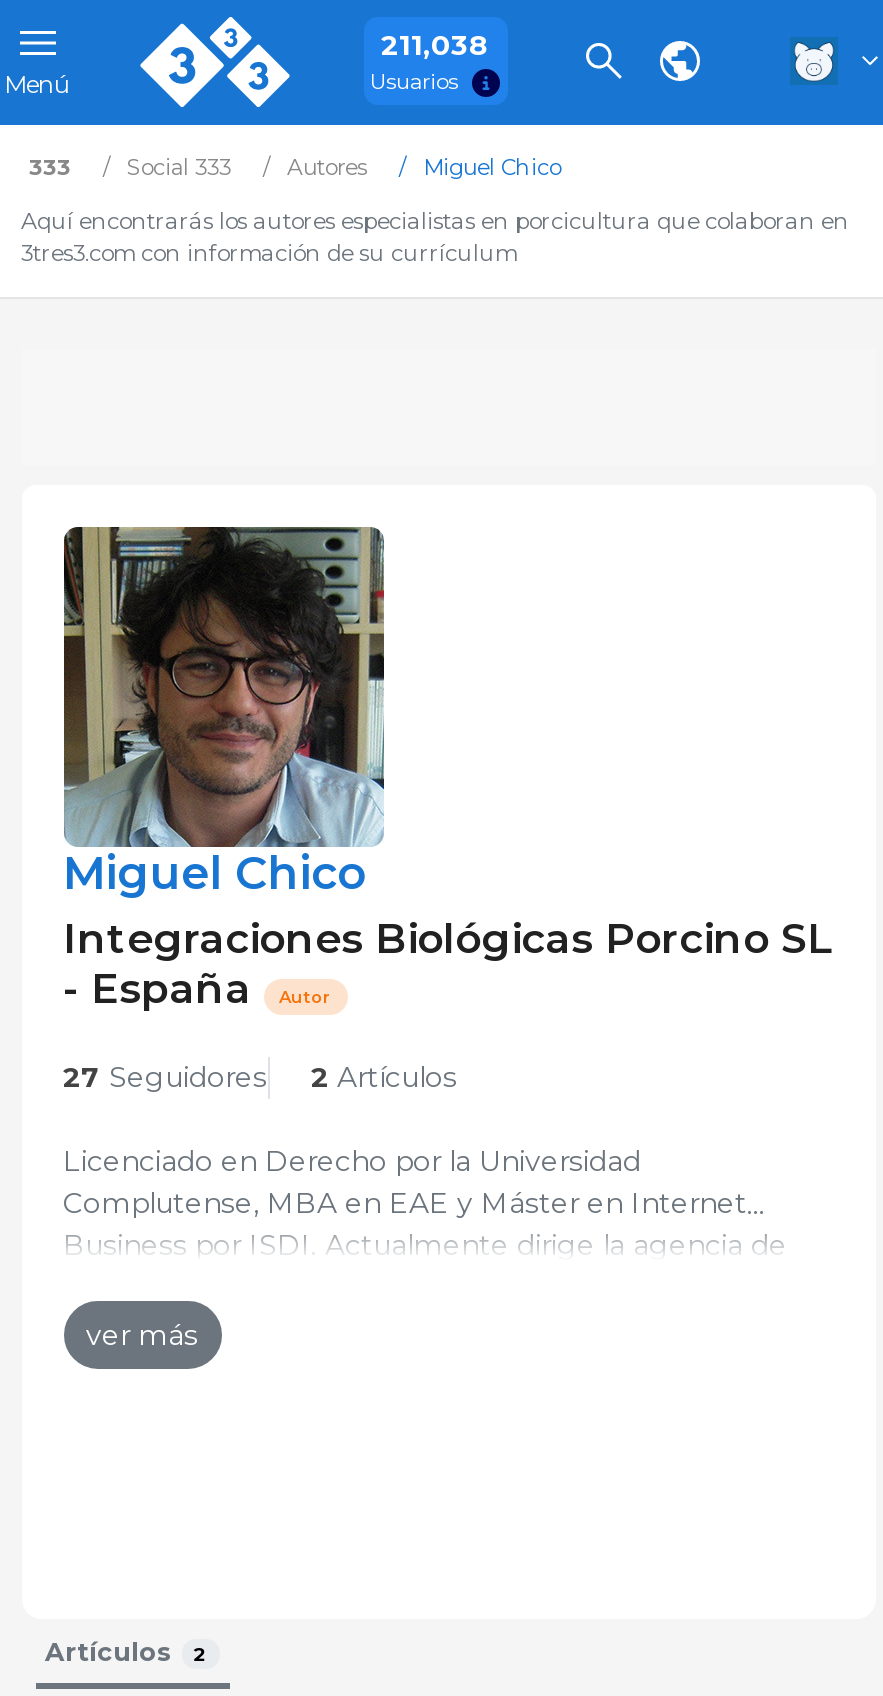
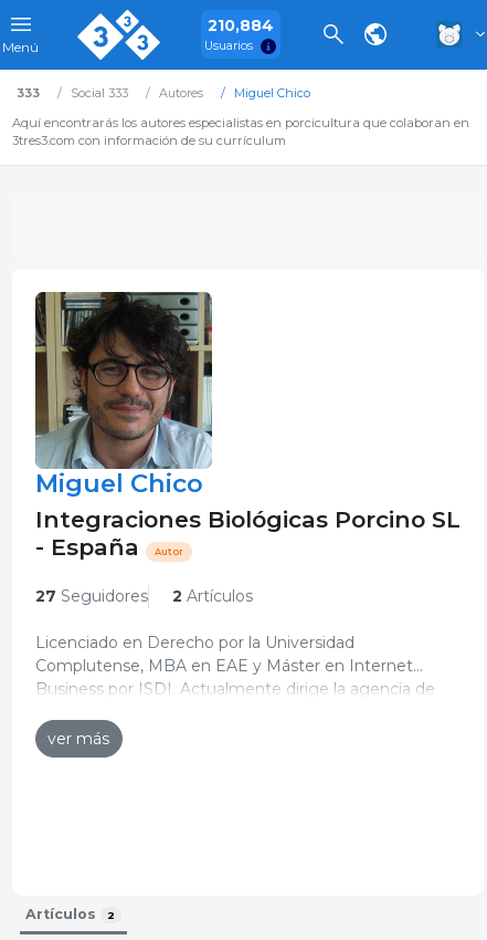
[381,26,489,62] 211,038 -> [207,15,273,35] 210,884

